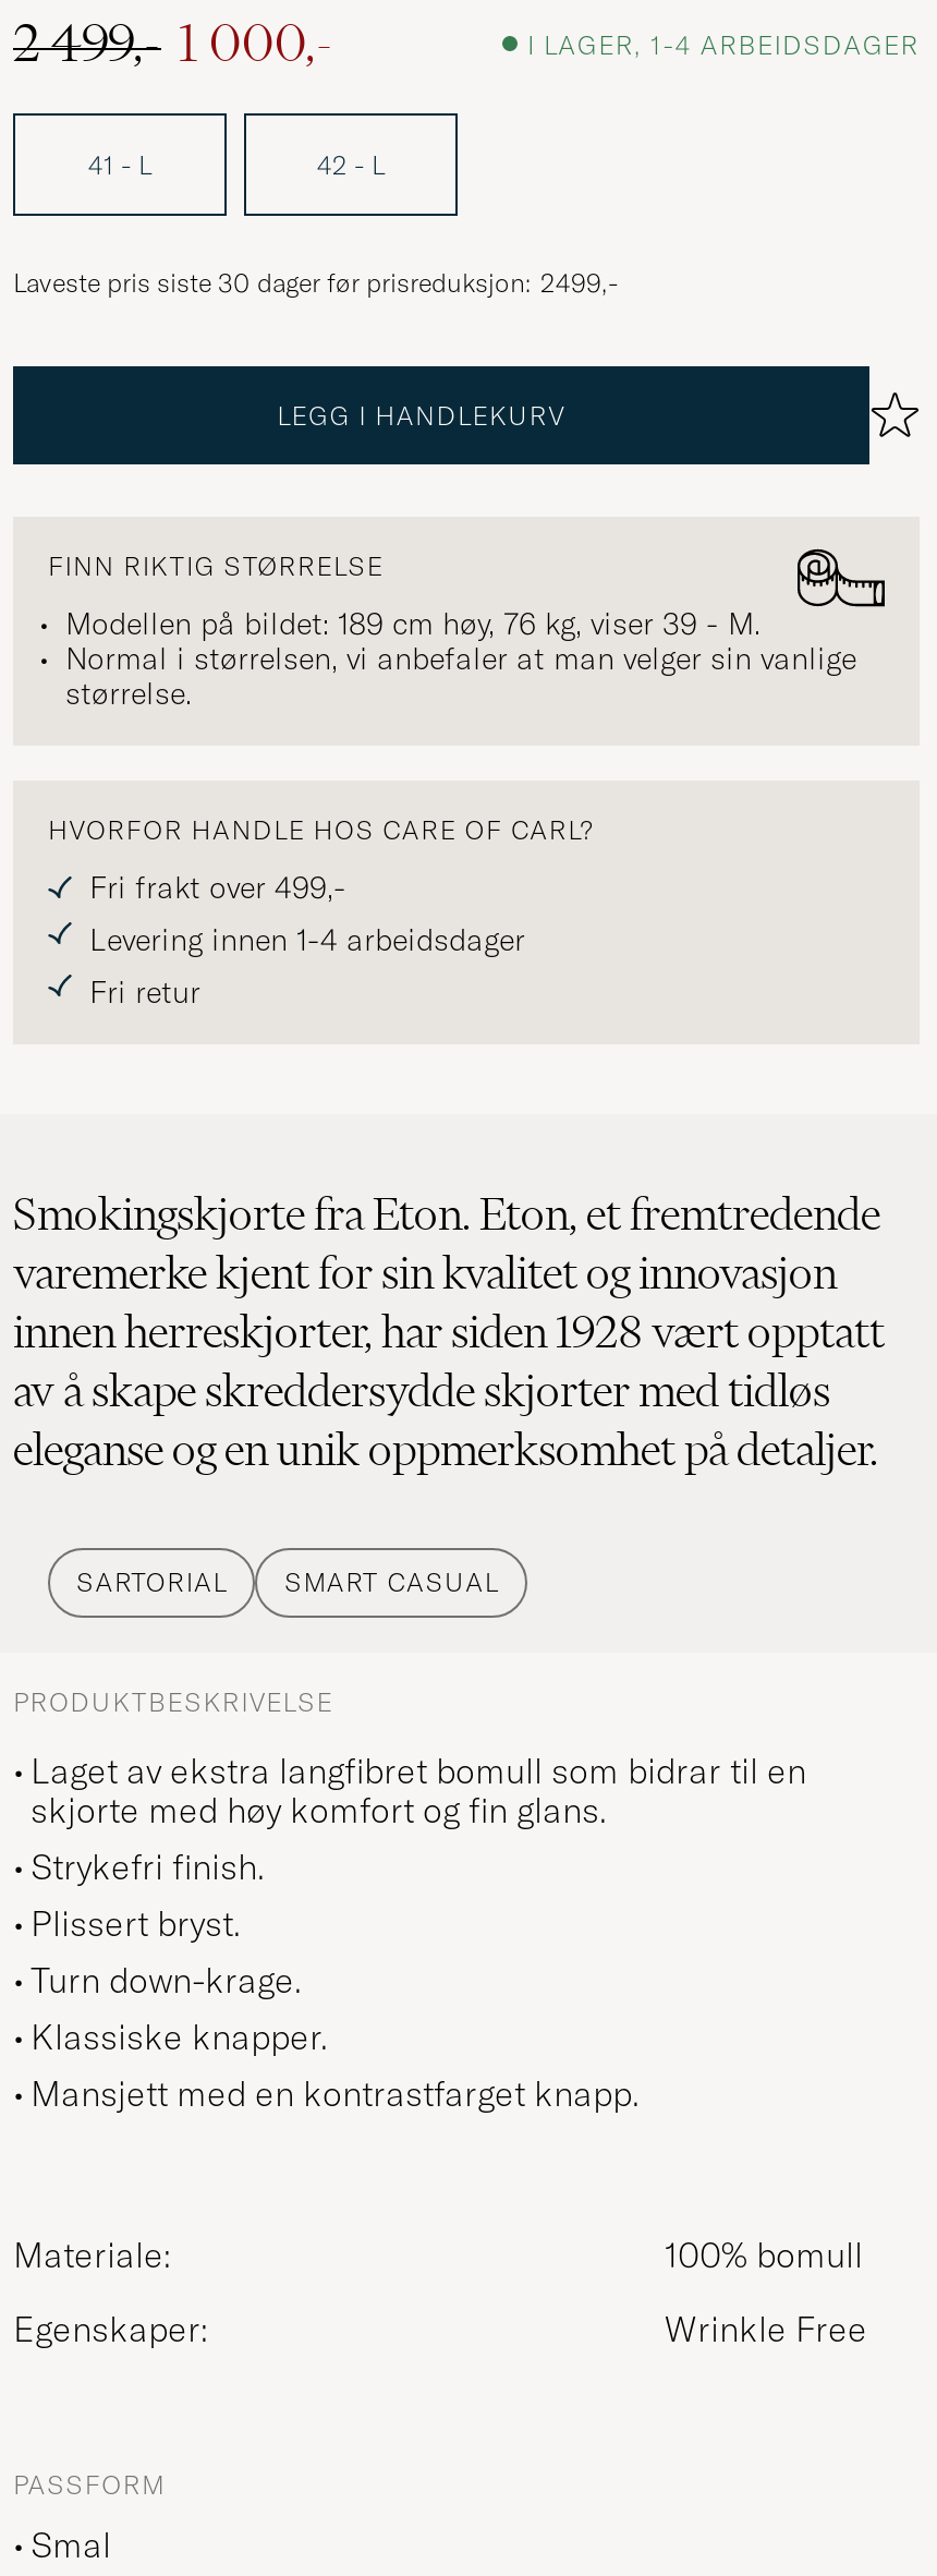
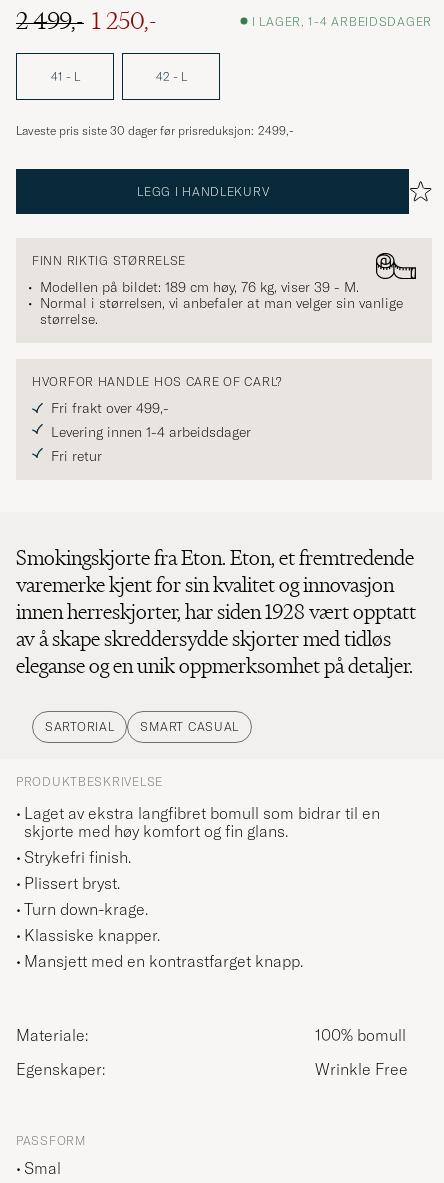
[13,11,333,75] 2 499,- 1 000,- -> [16,6,157,35] 2 499,- 1 250,-

